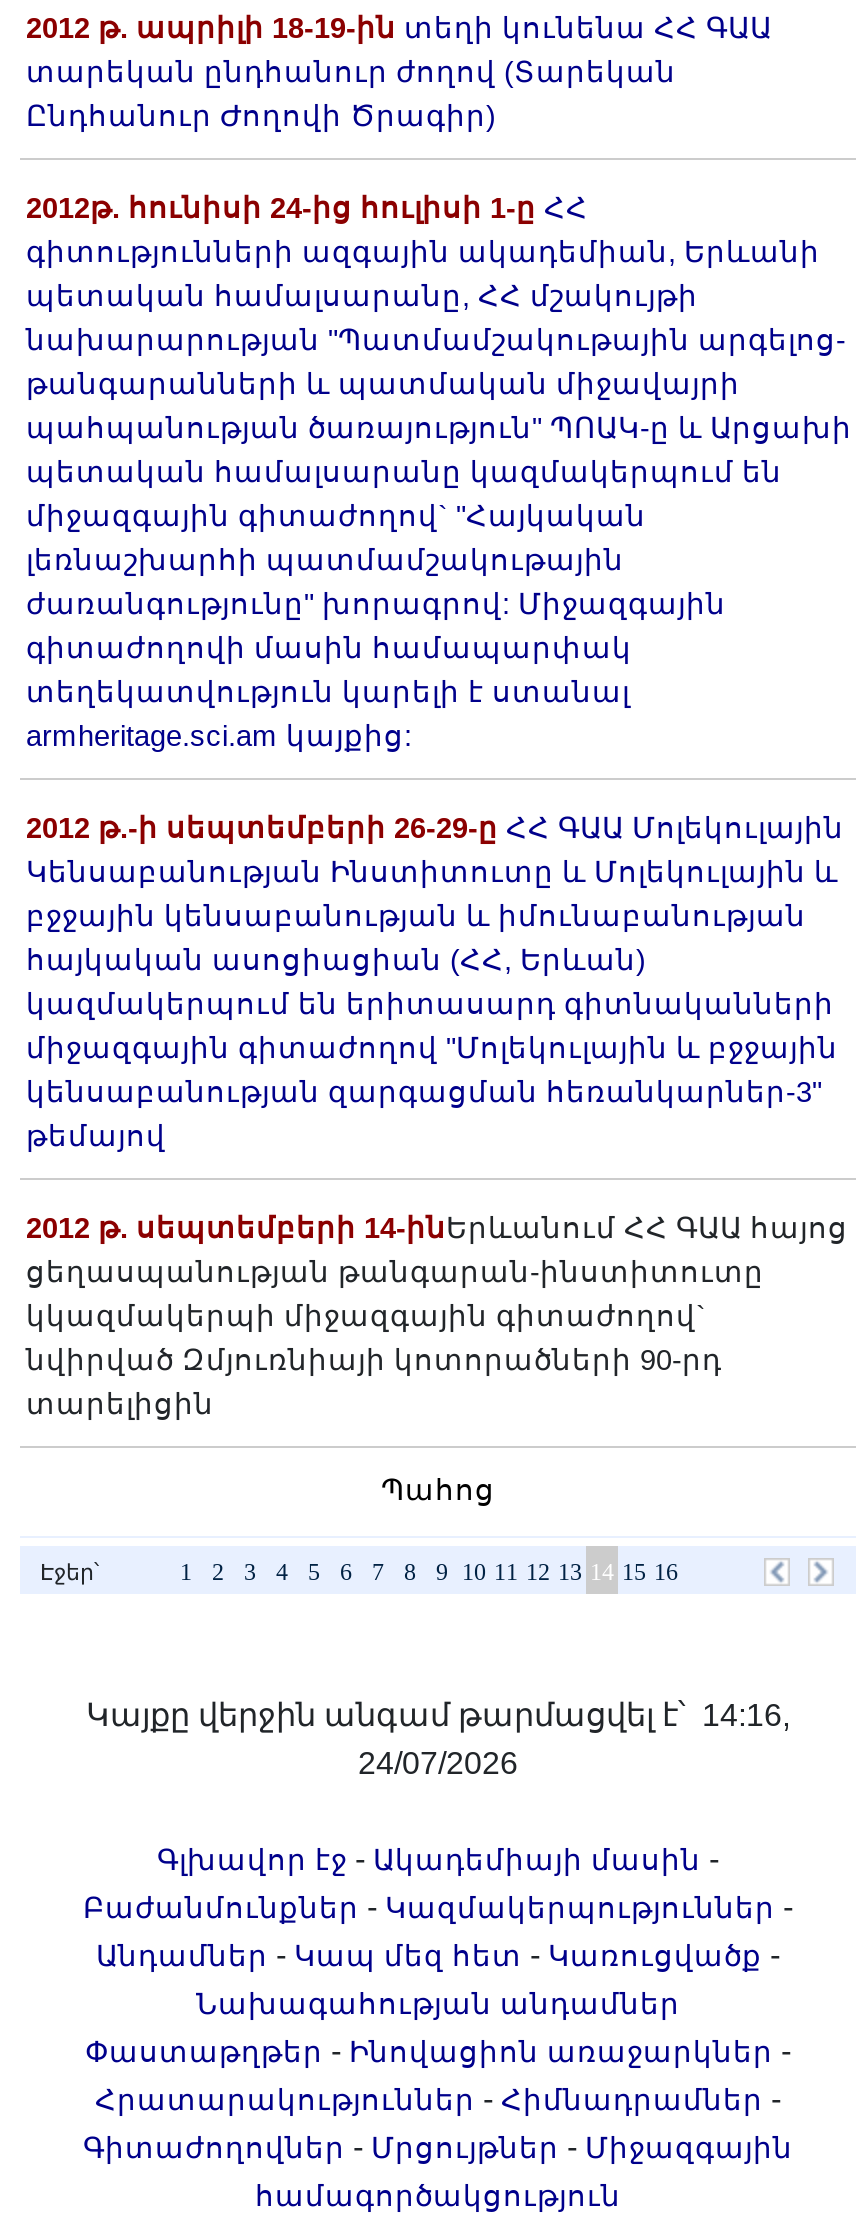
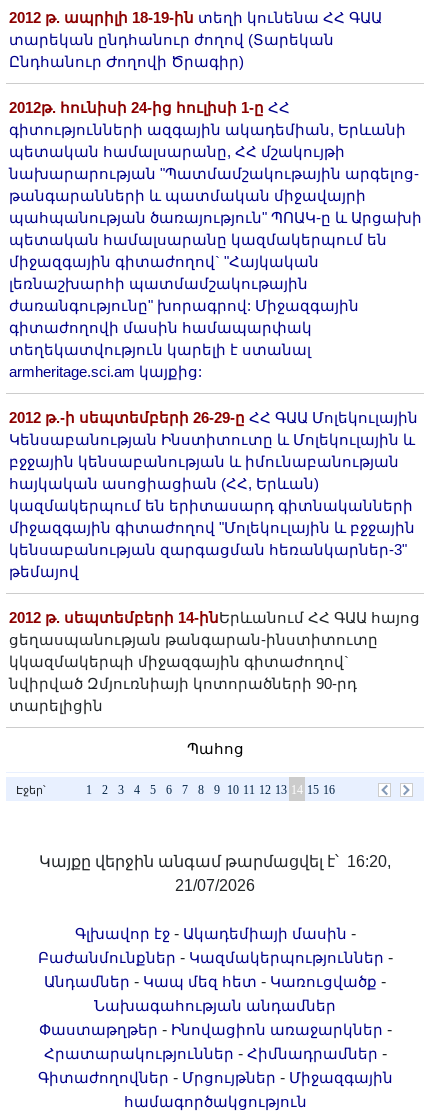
[86,1698,790,1732] Կայքը վերջին անգամ թարմացվել է՝ 14:16, -> [39,853,391,870] Կայքը վերջին անգամ թարմացվել է՝ 16:20,
[358,1746,518,1780] 24/07/2026 -> [175,877,255,894] 21/07/2026

